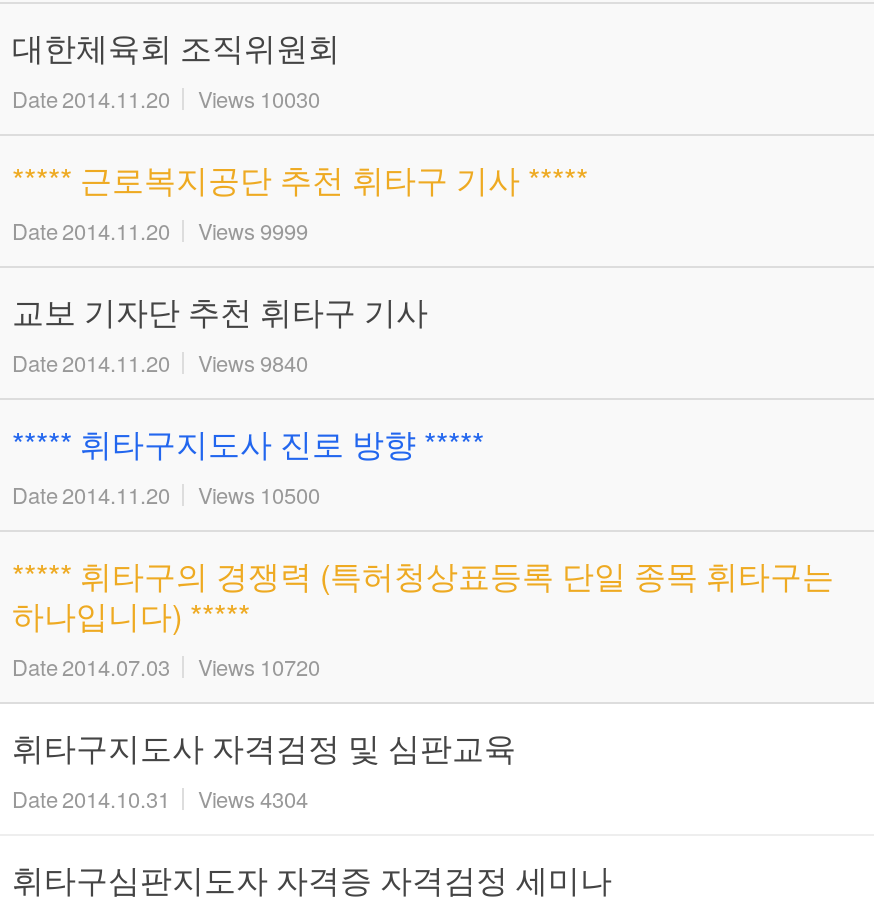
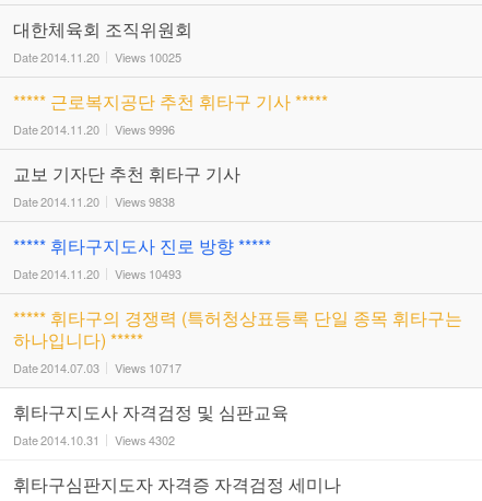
[12,81,320,113] Date 2014.11.20 Views 10030 -> [13,48,181,65] Date 2014.11.20 Views 10025
[12,213,308,245] Date 2014.11.20 Views 9999 -> [13,120,175,137] Date 2014.11.20 Views 9996
[12,345,308,377] Date 2014.11.20 Views 9840 -> [13,192,175,209] Date 2014.11.20 Views 9838
[12,477,320,509] Date 2014.11.20 Views 10500 -> [13,264,181,282] Date 2014.11.20 Views 10493
[12,649,320,681] Date 2014.07.03 Views 10720 -> [13,358,181,376] Date 2014.07.03 Views 10717
[12,781,308,813] Date 2014.10.31 Views 4304 -> [13,430,175,448] Date 2014.10.31 Views 4302

